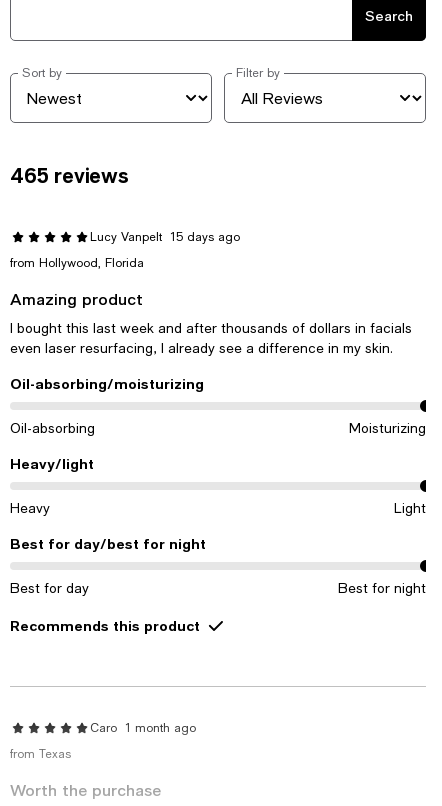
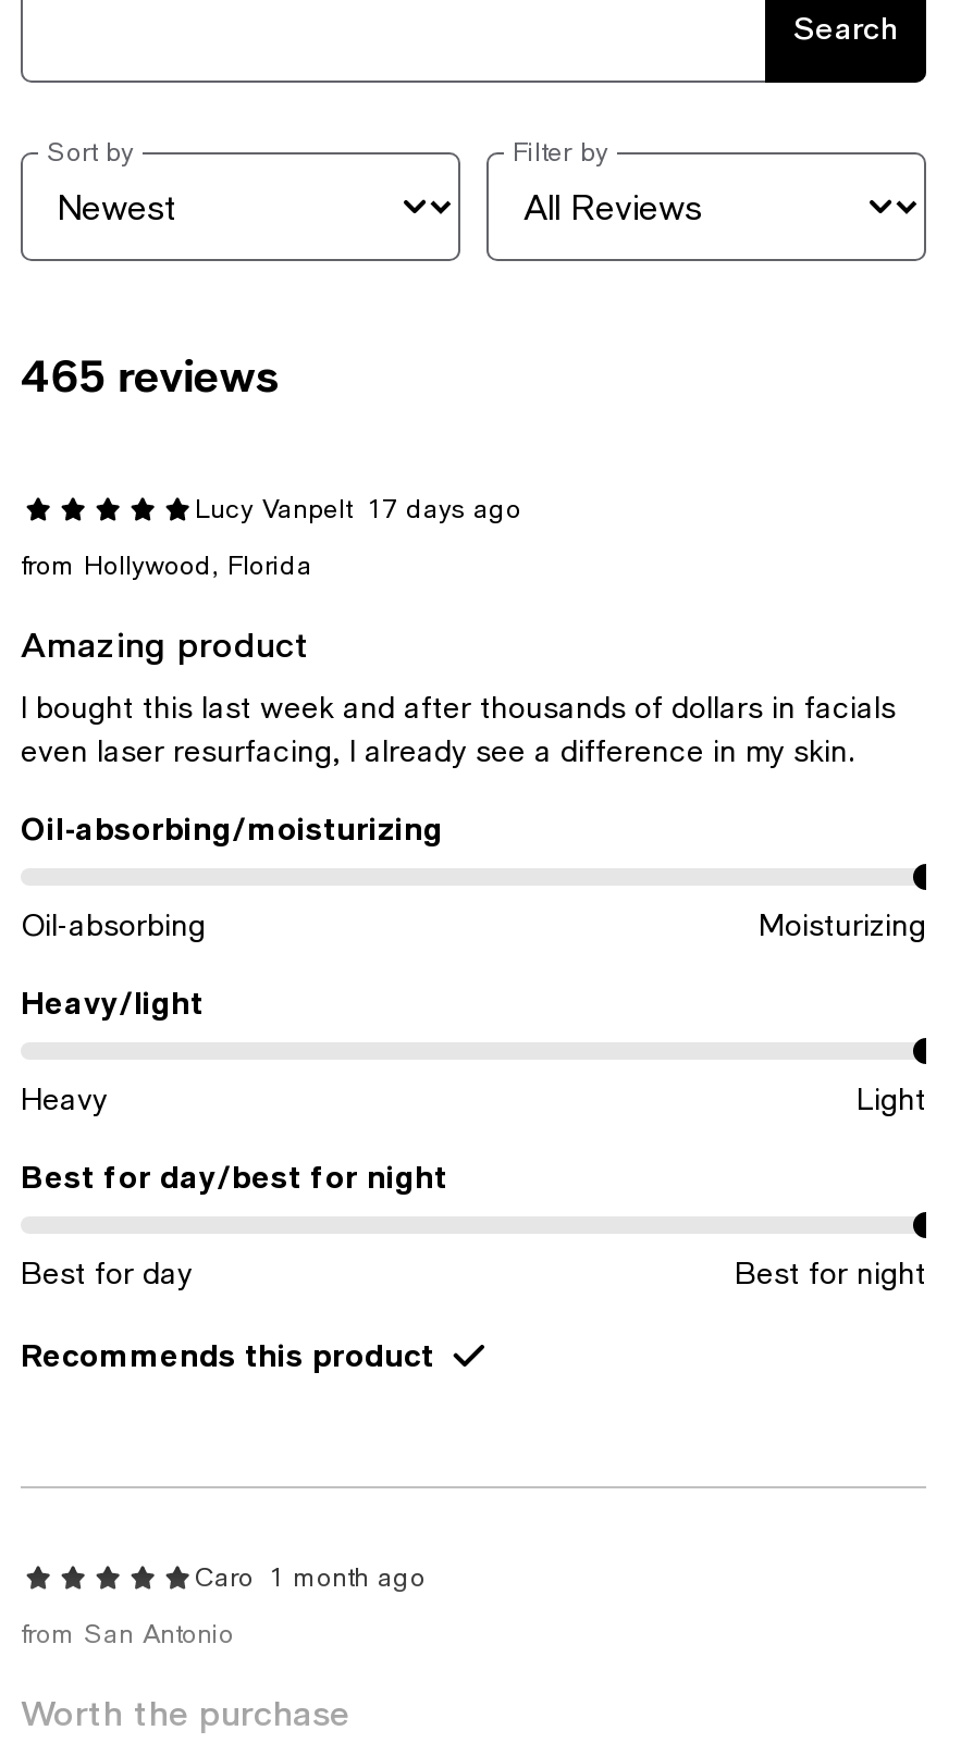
[90,230,240,244] Lucy Vanpelt 15 days ago -> [195,495,521,525] Lucy Vanpelt 17 days ago
[10,747,71,761] from Texas -> [21,1620,234,1650] from San Antonio

